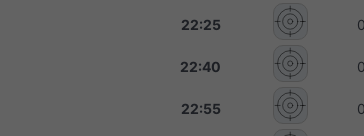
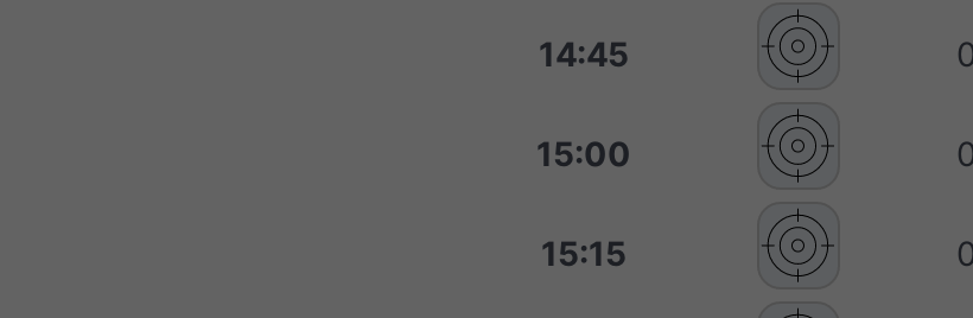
[180,15,220,32] 22:25 -> [539,32,629,72] 14:45
[180,57,221,74] 22:40 -> [536,132,631,172] 15:00
[180,99,220,116] 22:55 -> [541,231,627,272] 15:15

